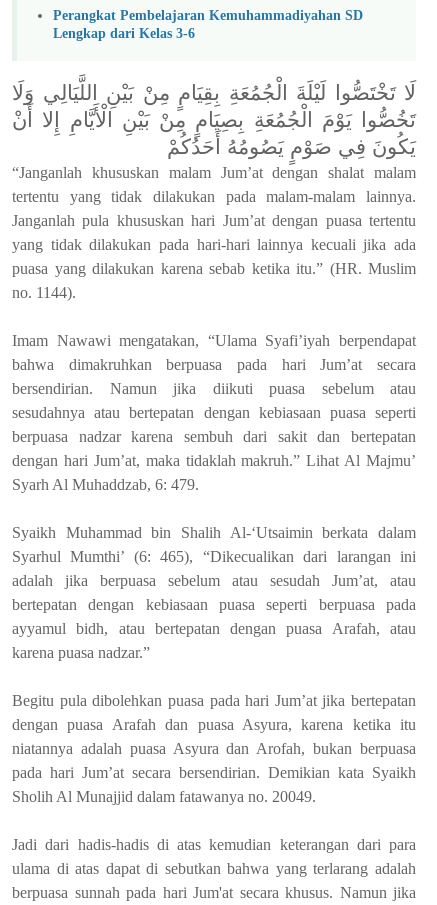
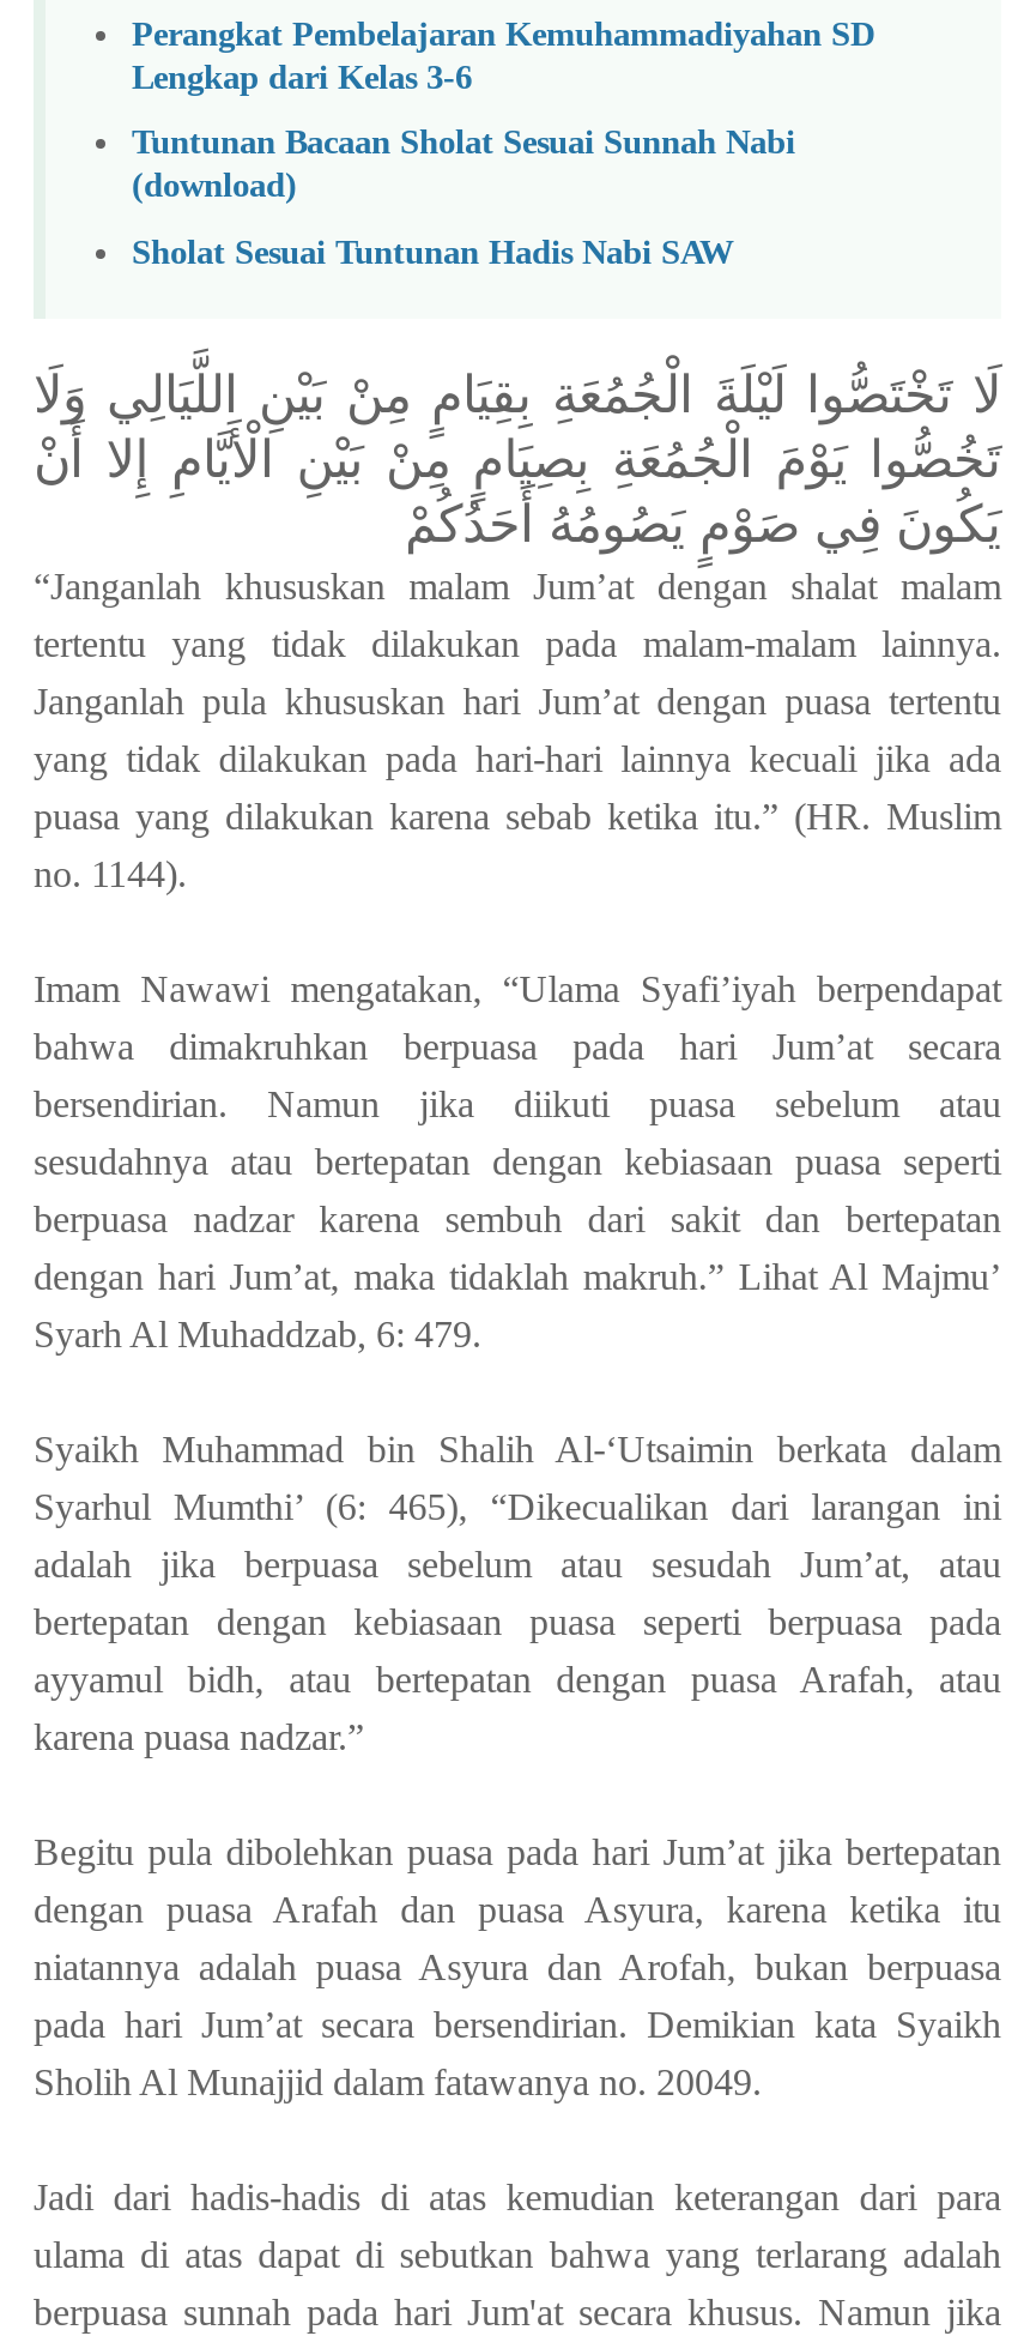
none -> [132,124,795,271] Tuntunan Bacaan Sholat Sesuai Sunnah Nabi | (download) | Sholat Sesuai Tuntunan Hadis Nabi SAW

